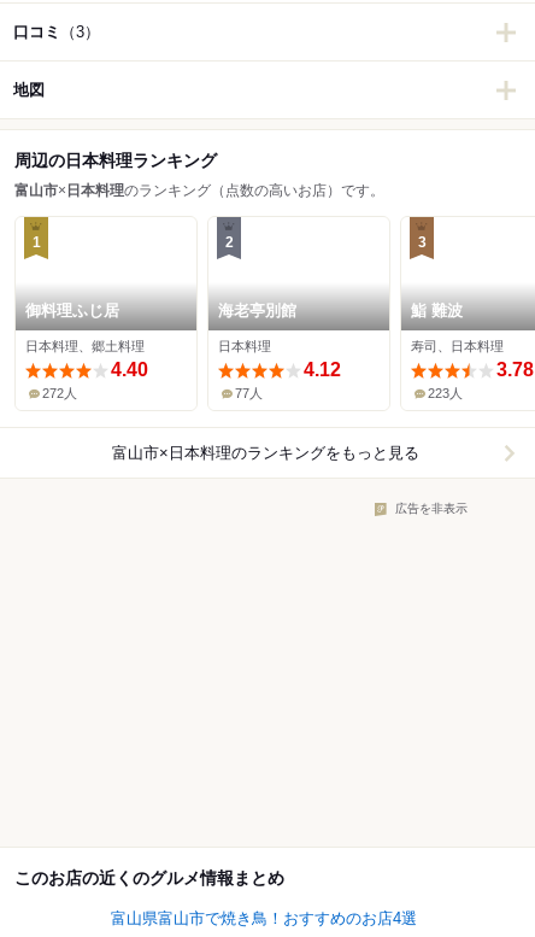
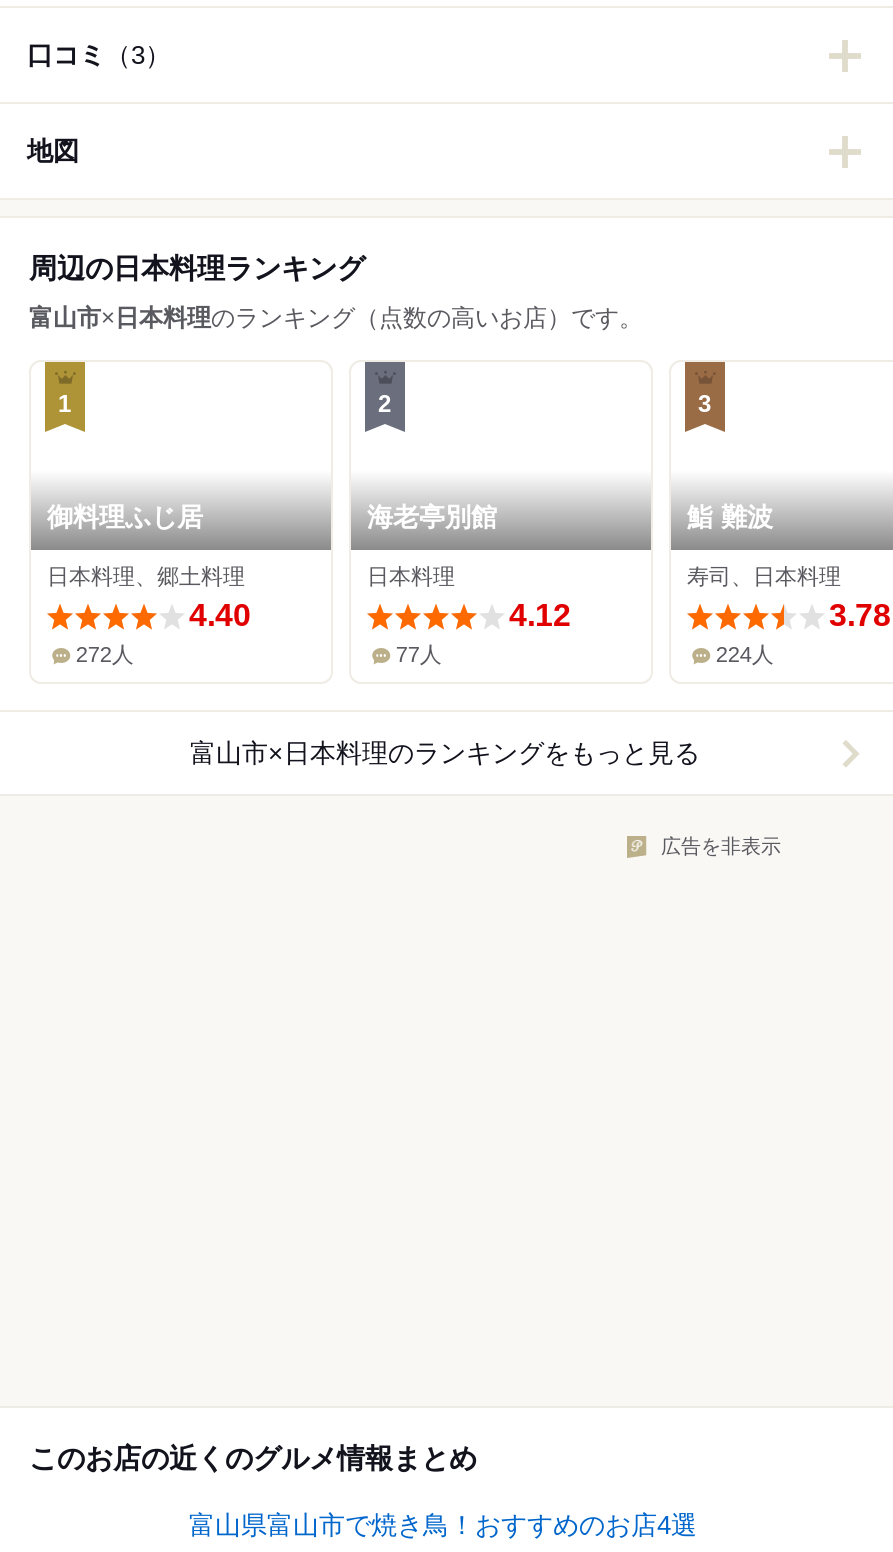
[428,386,463,401] 223人 -> [716,643,774,667] 224人

